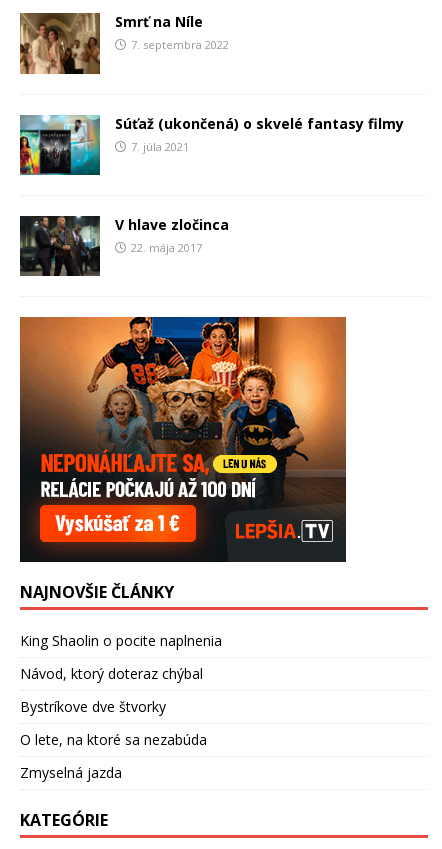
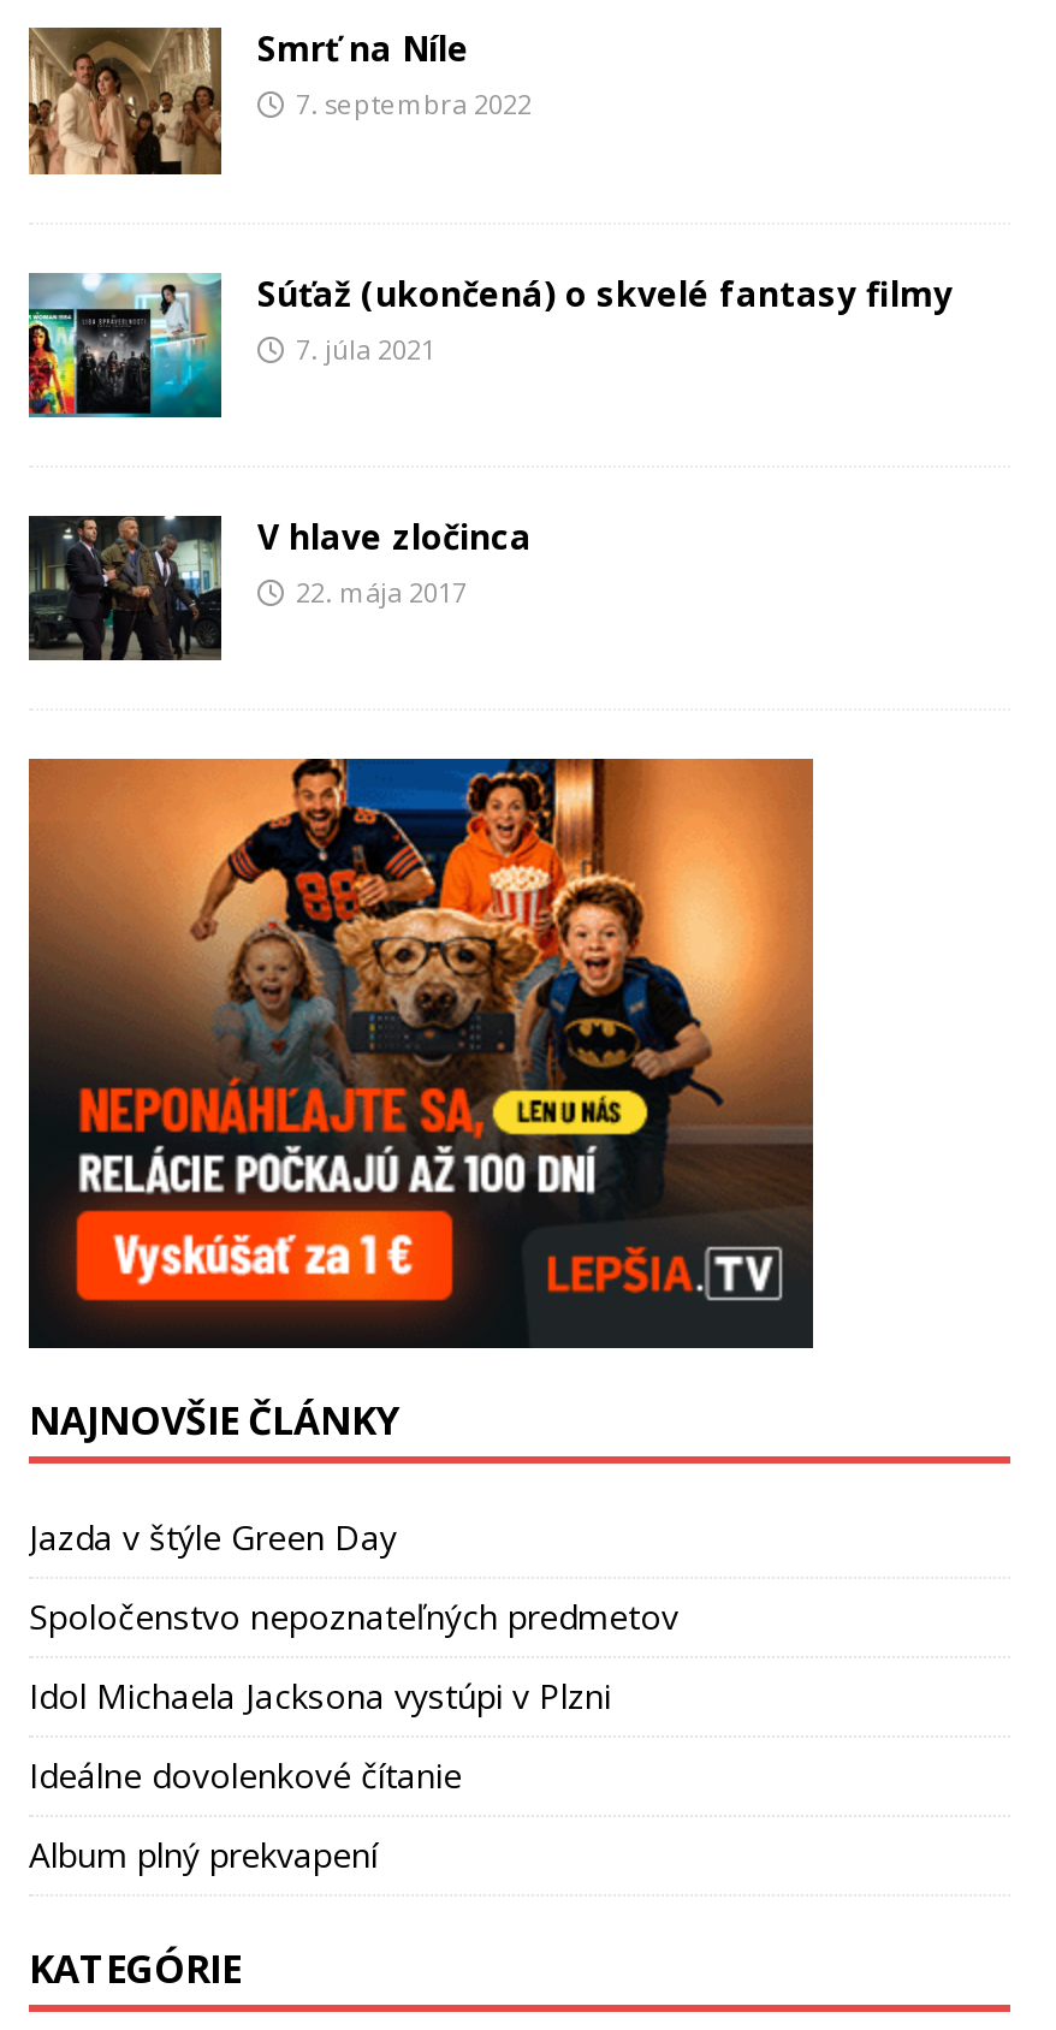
[20,631,222,650] King Shaolin o pocite naplnenia -> [29,1514,397,1559] Jazda v štýle Green Day
[20,664,203,683] Návod, ktorý doteraz chýbal -> [29,1593,678,1639] Spoločenstvo nepoznateľných predmetov
[20,697,166,716] Bystríkove dve štvorky -> [29,1672,611,1718] Idol Michaela Jacksona vystúpi v Plzni
[20,730,207,749] O lete, na ktoré sa nezabúda -> [29,1752,462,1797] Ideálne dovolenkové čítanie
[20,763,122,782] Zmyselná jazda -> [29,1831,378,1877] Album plný prekvapení

